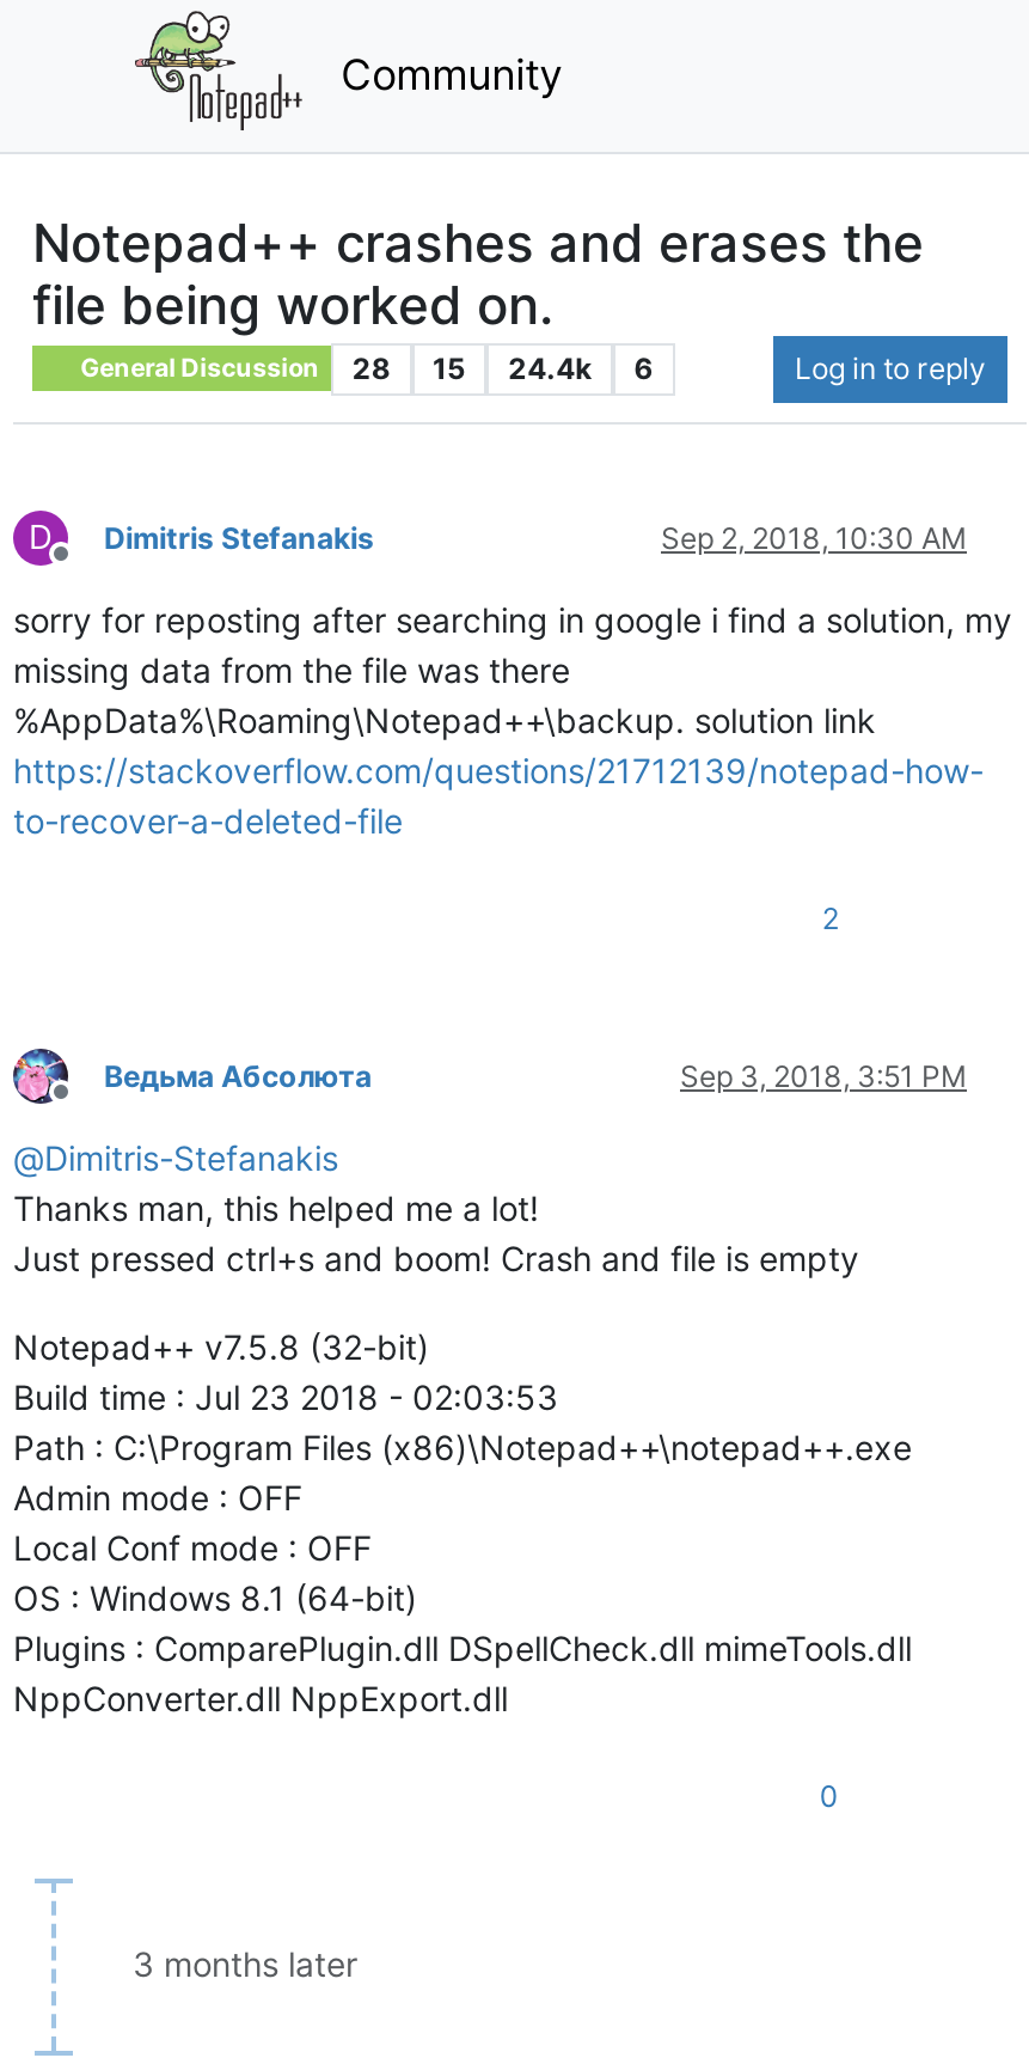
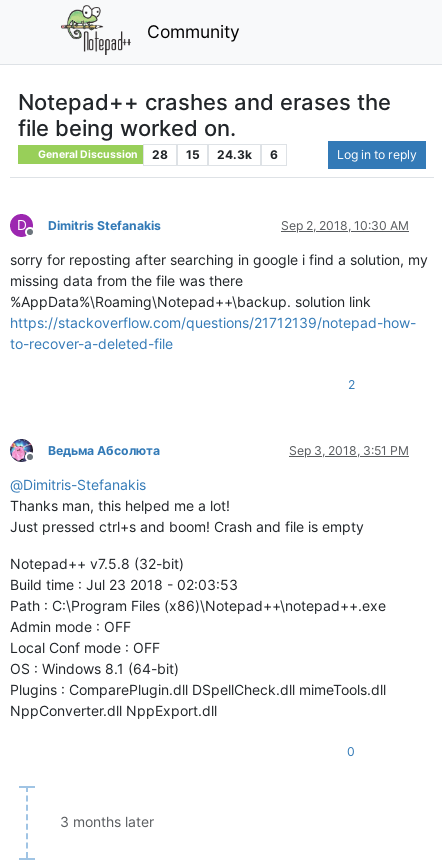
[76,350,653,386] General Discussion 28 15 24.4k 6 -> [36,147,278,162] General Discussion 28 15 24.3k 6

